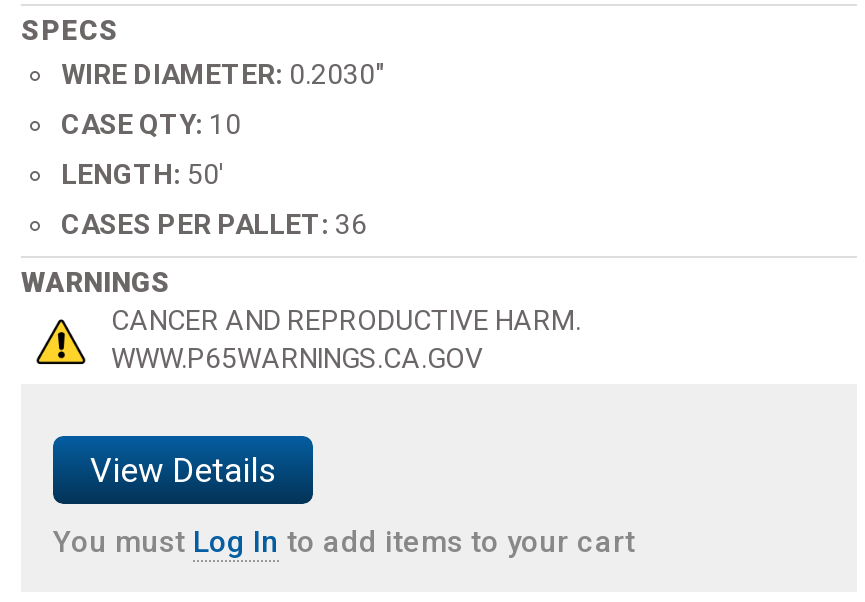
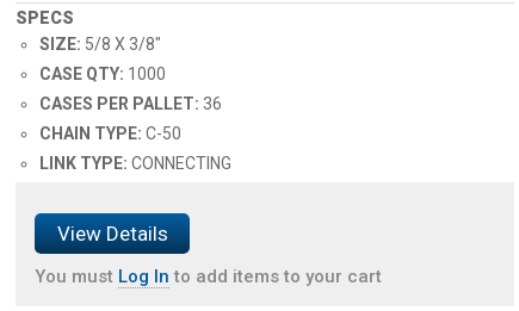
[61,58,385,190] WIRE DIAMETER: 0.2030" | CASE QTY: 10 | LENGTH: 50' -> [39,35,166,83] SIZE: 5/8 X 3/8" | CASE QTY: 1000
[21,266,581,374] WARNINGS | CANCER AND REPRODUCTIVE HARM. | WWW.P65WARNINGS.CA.GOV -> [39,124,231,173] CHAIN TYPE: C-50 | LINK TYPE: CONNECTING

